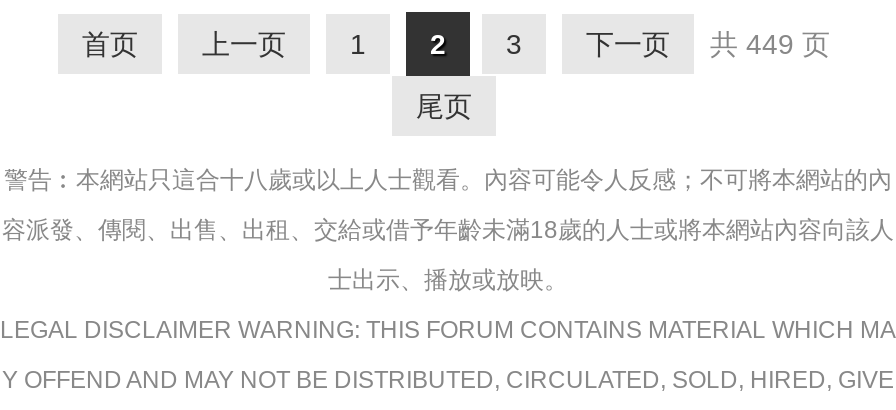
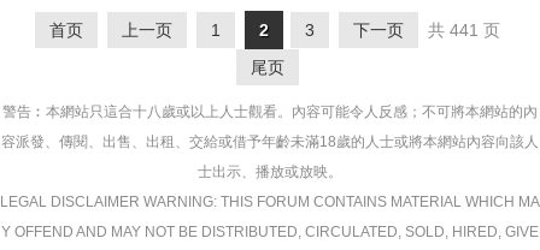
[82,28,838,60] 首页 上一页 1 2 3 下一页 共 449 页 -> [49,20,505,40] 首页 上一页 1 2 3 下一页 共 441 页

